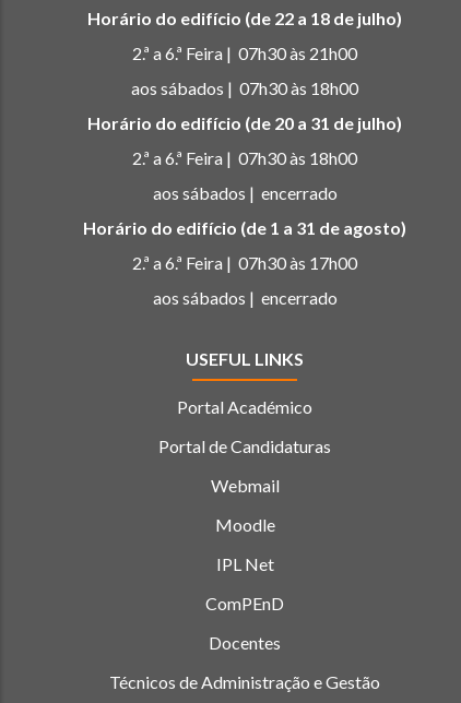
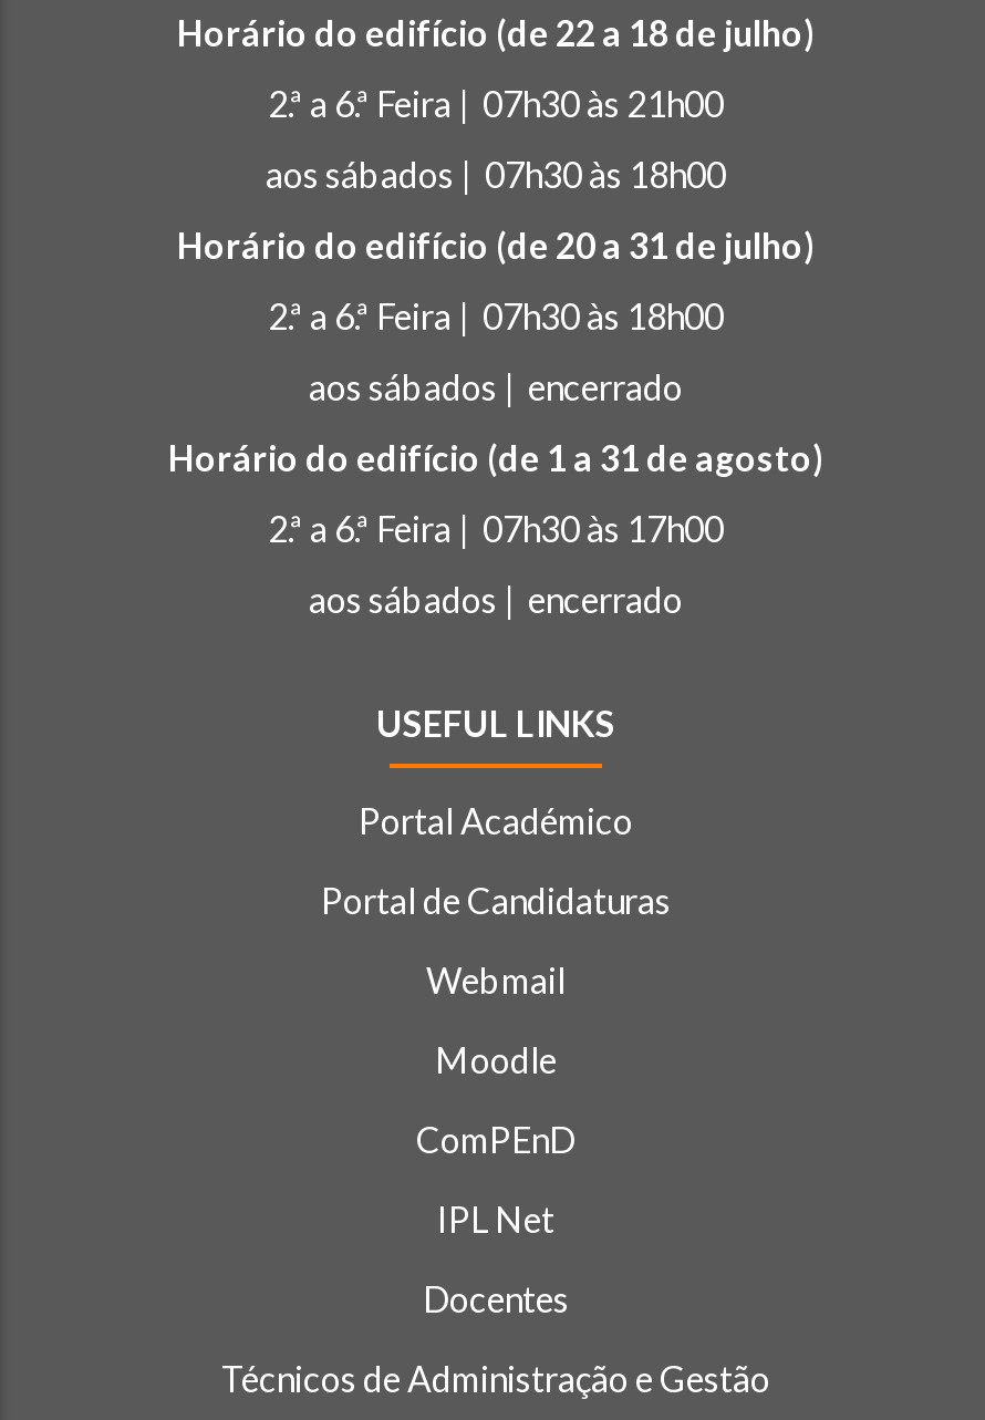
moved [216,554,274,574] -> [437,1198,554,1240]: IPL Net
moved [205,593,284,614] -> [416,1118,576,1160]: ComPEnD

